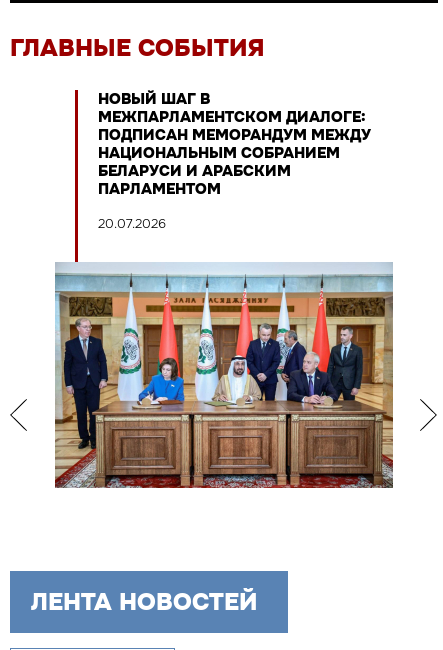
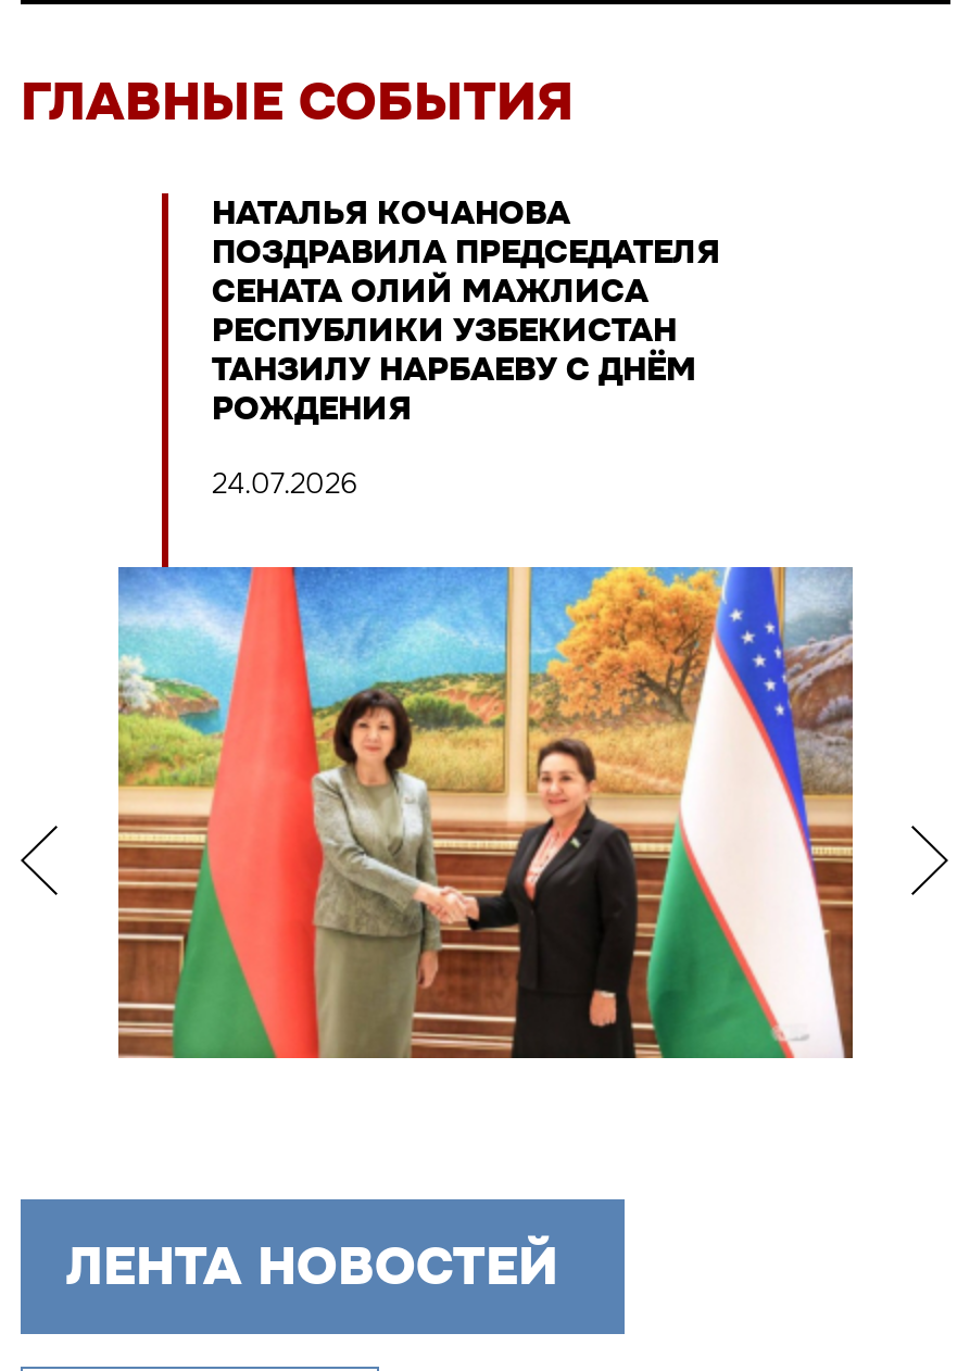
[98,89,371,199] НОВЫЙ ШАГ В | МЕЖПАРЛАМЕНТСКОМ ДИАЛОГЕ: | ПОДПИСАН МЕМОРАНДУМ МЕЖДУ | НАЦИОНАЛЬНЫМ СОБРАНИЕМ | БЕЛАРУСИ И АРАБСКИМ | ПАРЛАМЕНТОМ -> [212,192,720,431] НАТАЛЬЯ КОЧАНОВА | ПОЗДРАВИЛА ПРЕДСЕДАТЕЛЯ | СЕНАТА ОЛИЙ МАЖЛИСА | РЕСПУБЛИКИ УЗБЕКИСТАН | ТАНЗИЛУ НАРБАЕВУ С ДНЁМ | РОЖДЕНИЯ
[98,215,166,232] 20.07.2026 -> [212,466,357,503] 24.07.2026
[55,261,393,489] [image] -> [116,565,853,1060] [image]

